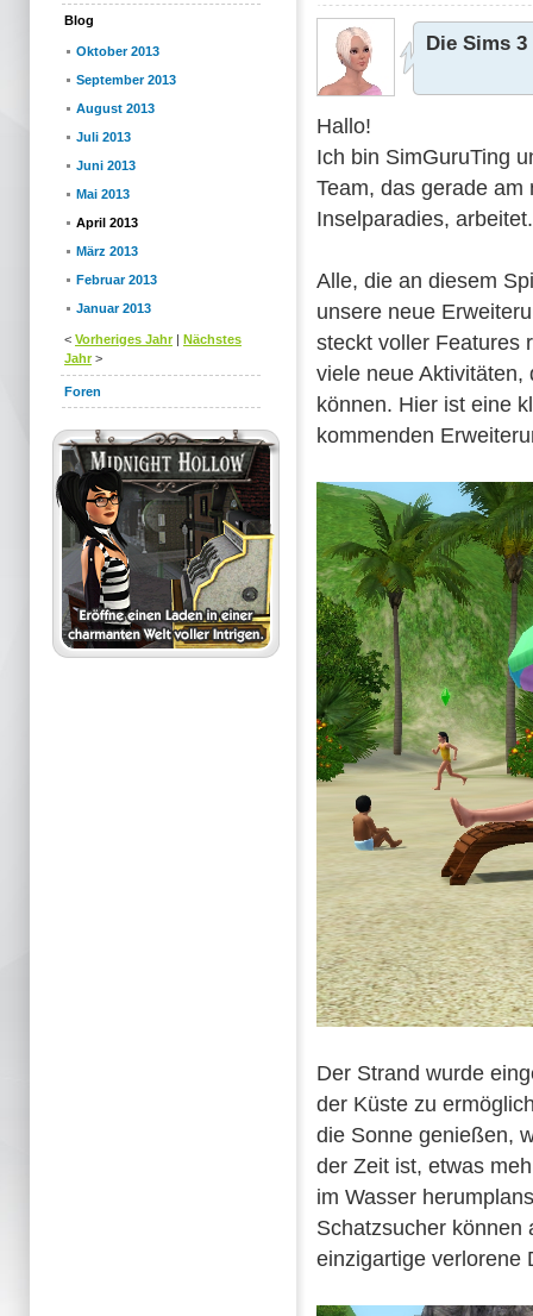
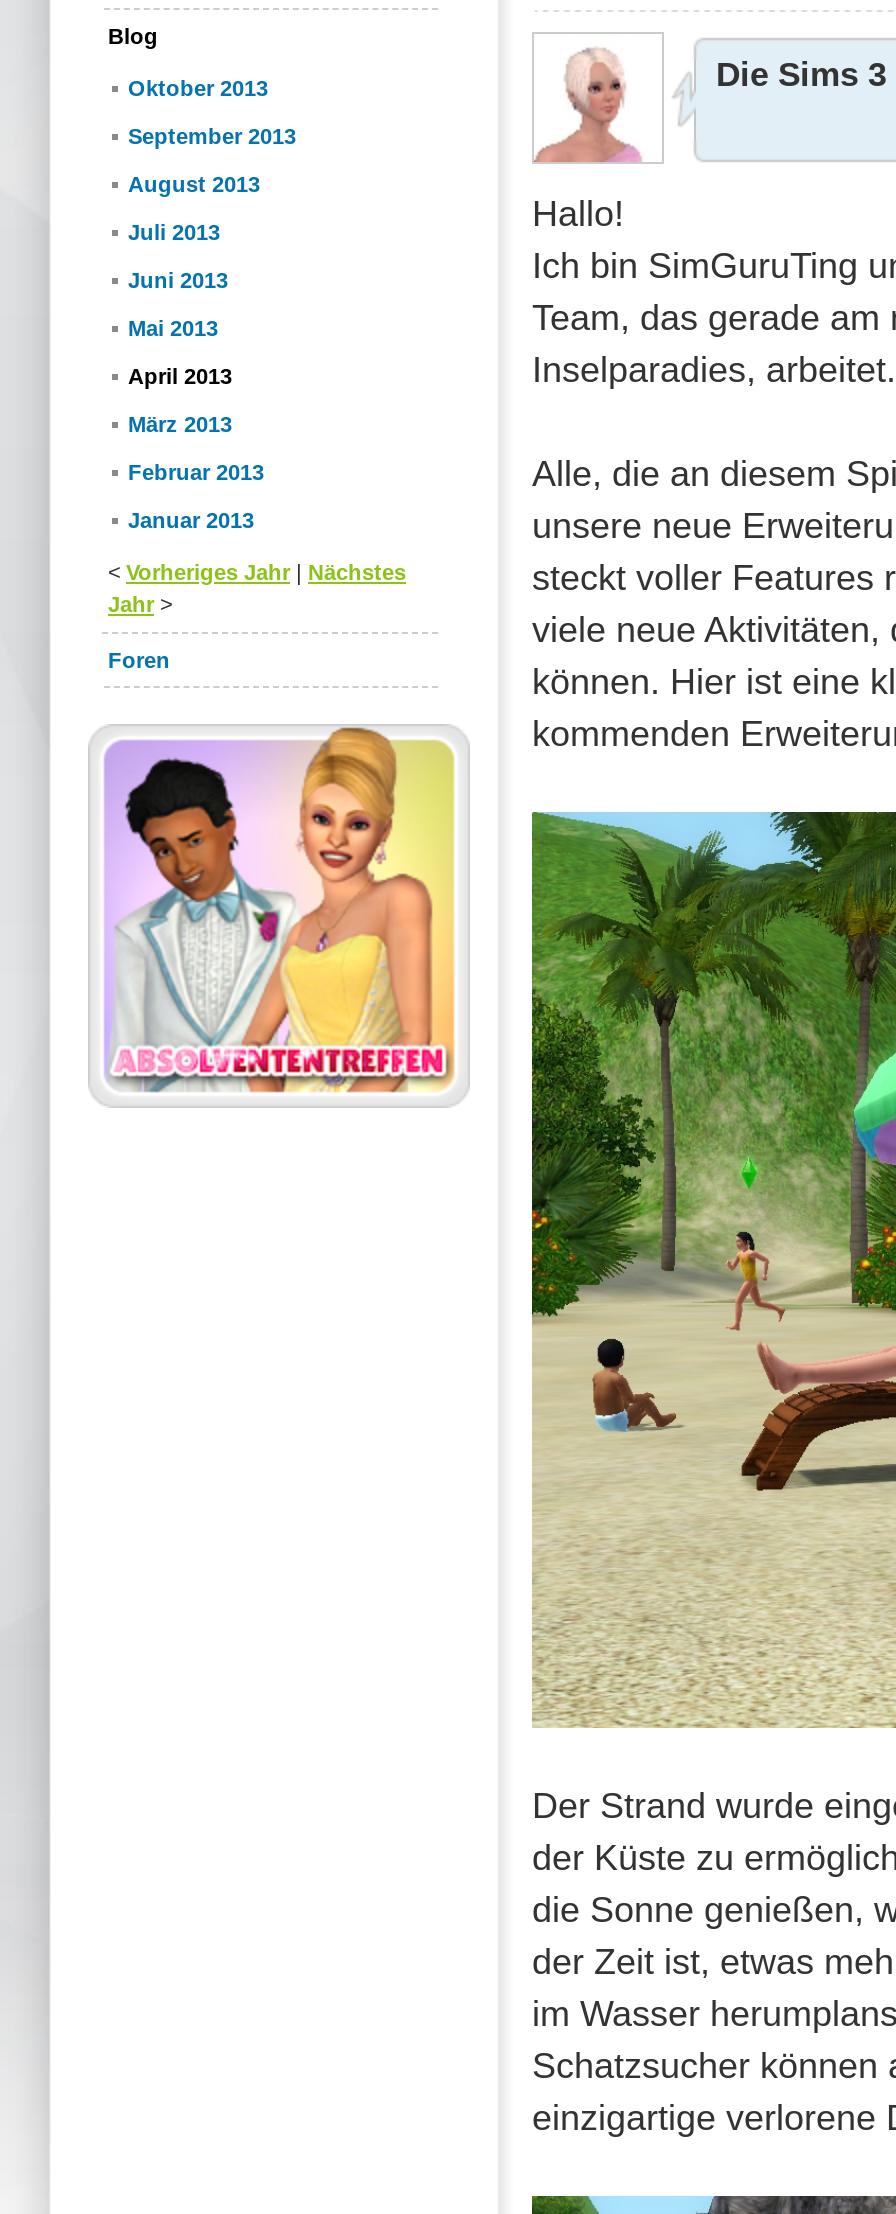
[55,430,277,650] [image] -> [94,726,464,1094] [image]

